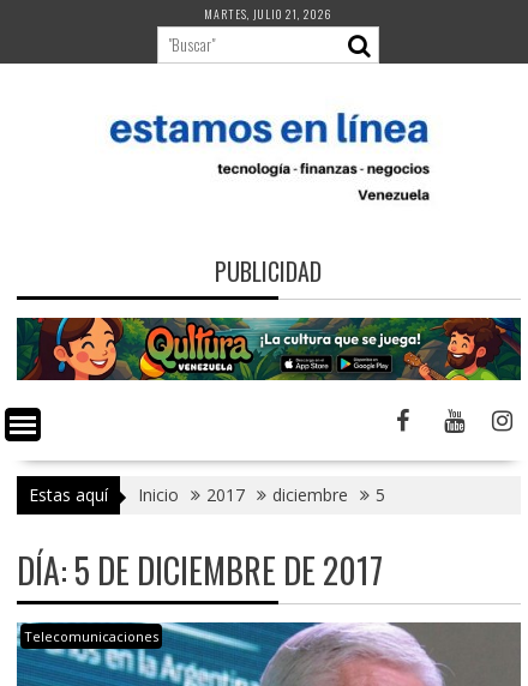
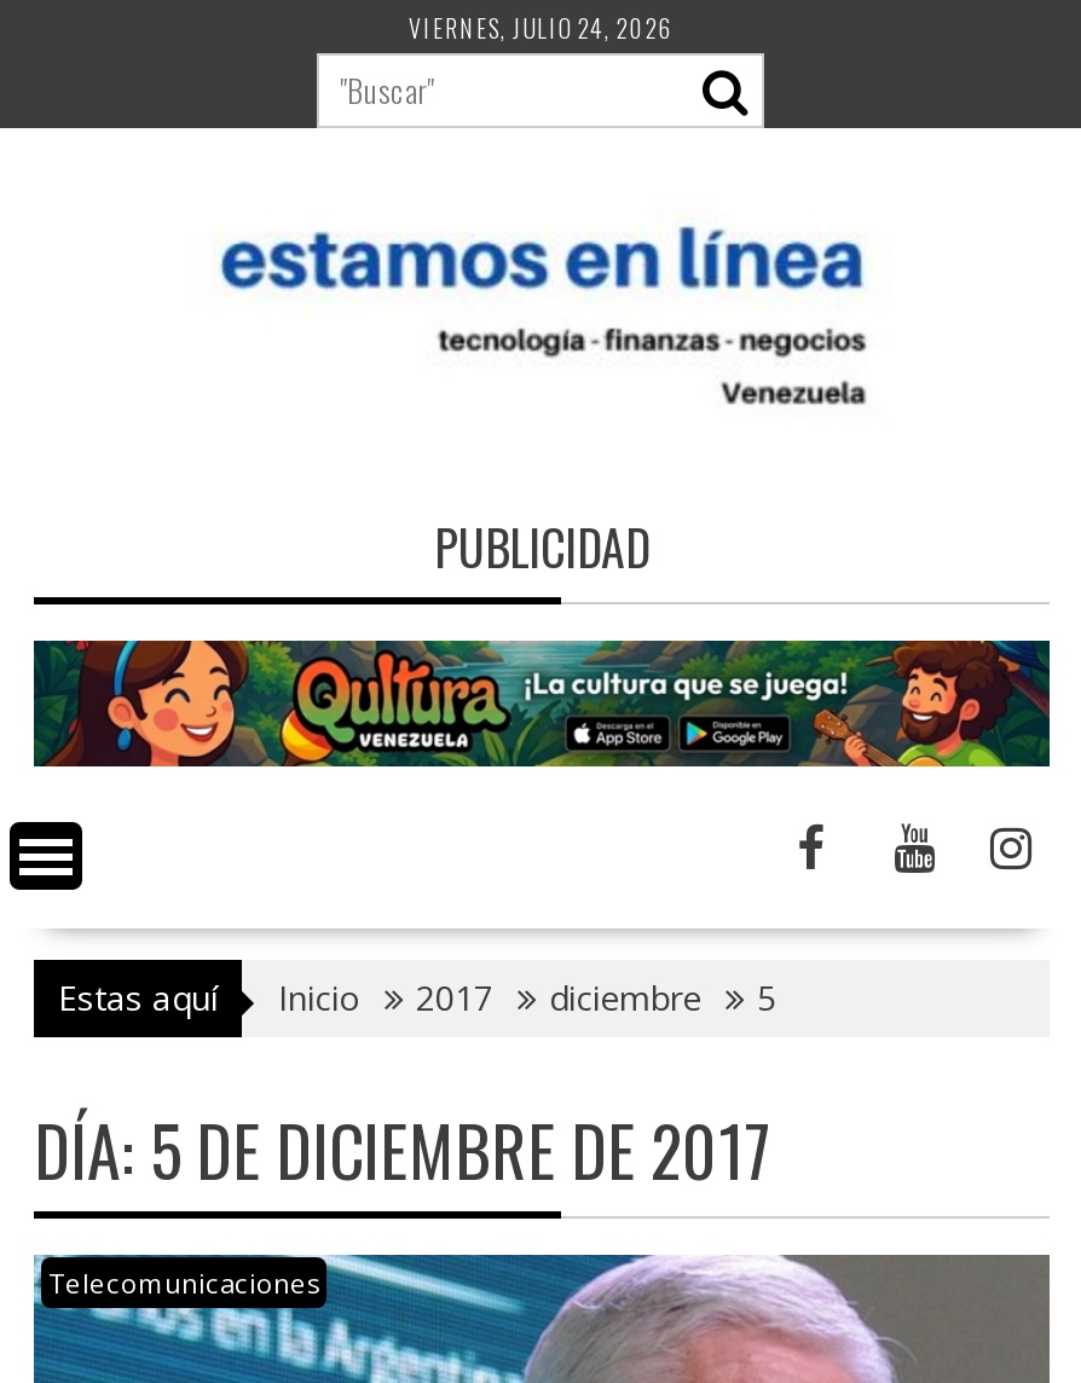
[205,5,333,23] MARTES, JULIO 21, 2026 -> [409,10,675,46] VIERNES, JULIO 24, 2026

